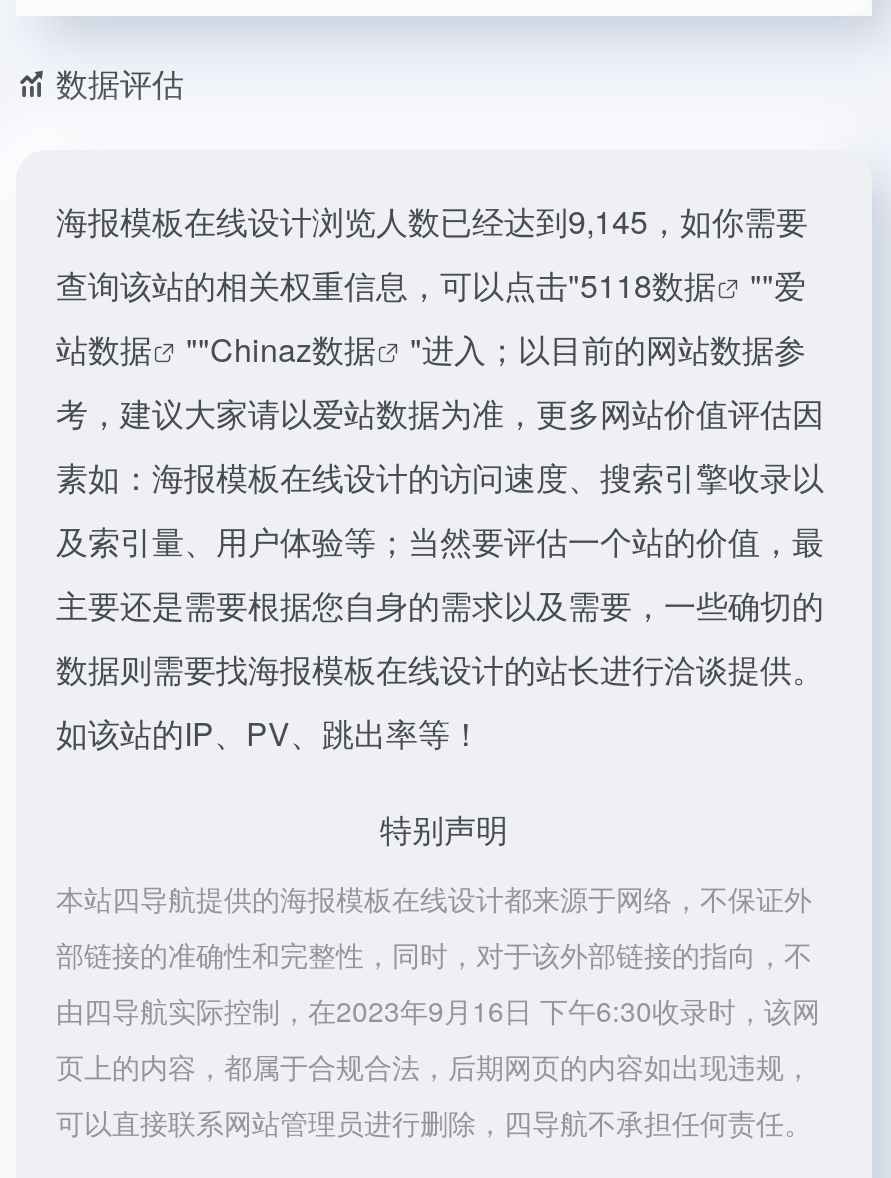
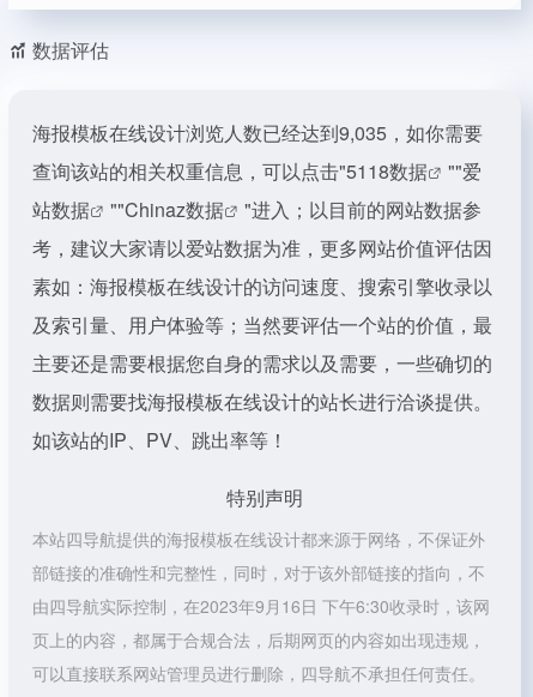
[56,198,808,244] 海报模板在线设计浏览人数已经达到9,145，如你需要 -> [32,119,483,146] 海报模板在线设计浏览人数已经达到9,035，如你需要

